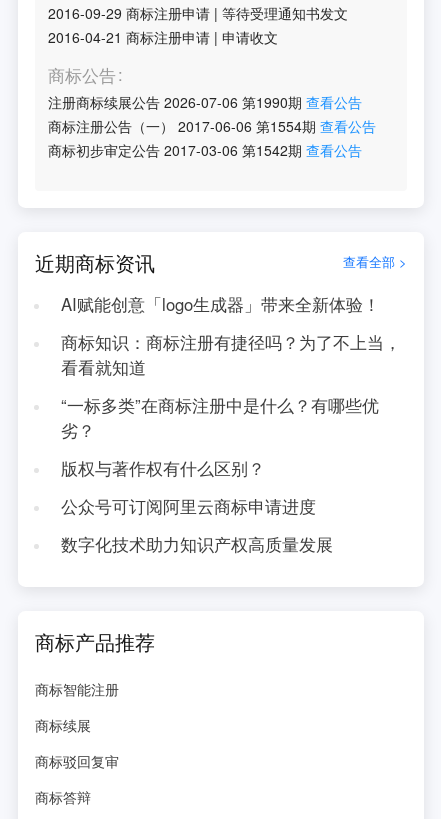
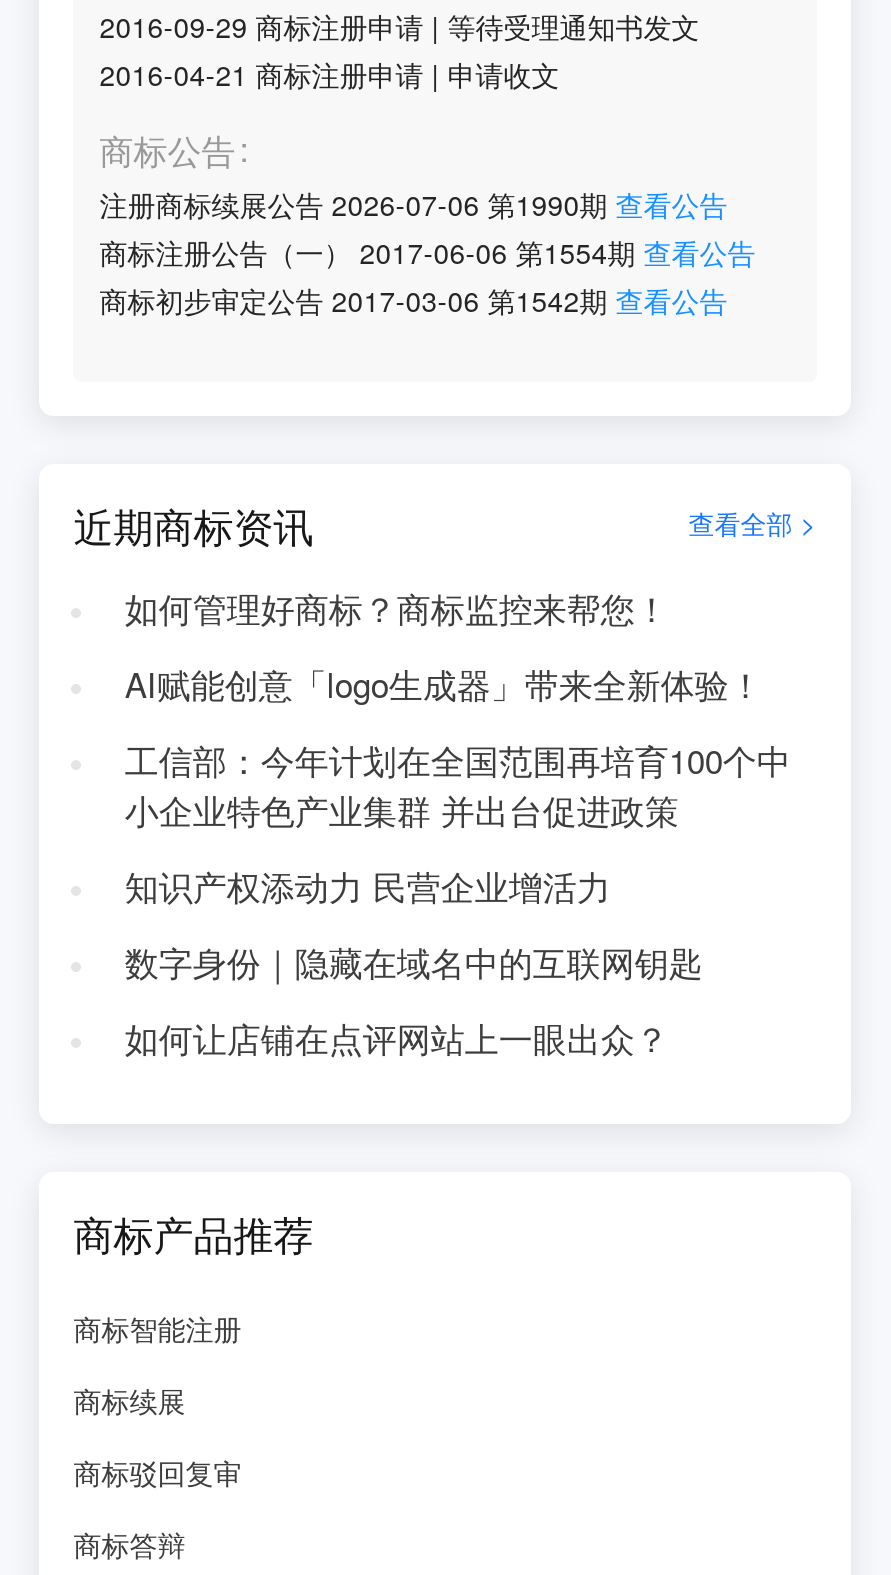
none -> [125,584,669,632] 如何管理好商标？商标监控来帮您！
moved [61,292,380,316] -> [125,660,763,708]: AI赋能创意「logo生成器」带来全新体验！
[61,330,401,556] 商标知识：商标注册有捷径吗？为了不上当， | 看看就知道 | “一标多类”在商标注册中是什么？有哪些优 | 劣？ | 版权与著作权有什么区别？ | 公众号可订阅阿里云商标申请进度 | 数字化技术助力知识产权高质量发展 -> [125,736,791,1062] 工信部：今年计划在全国范围再培育100个中 | 小企业特色产业集群 并出台促进政策 | 知识产权添动力 民营企业增活力 | 数字身份｜隐藏在域名中的互联网钥匙 | 如何让店铺在点评网站上一眼出众？

